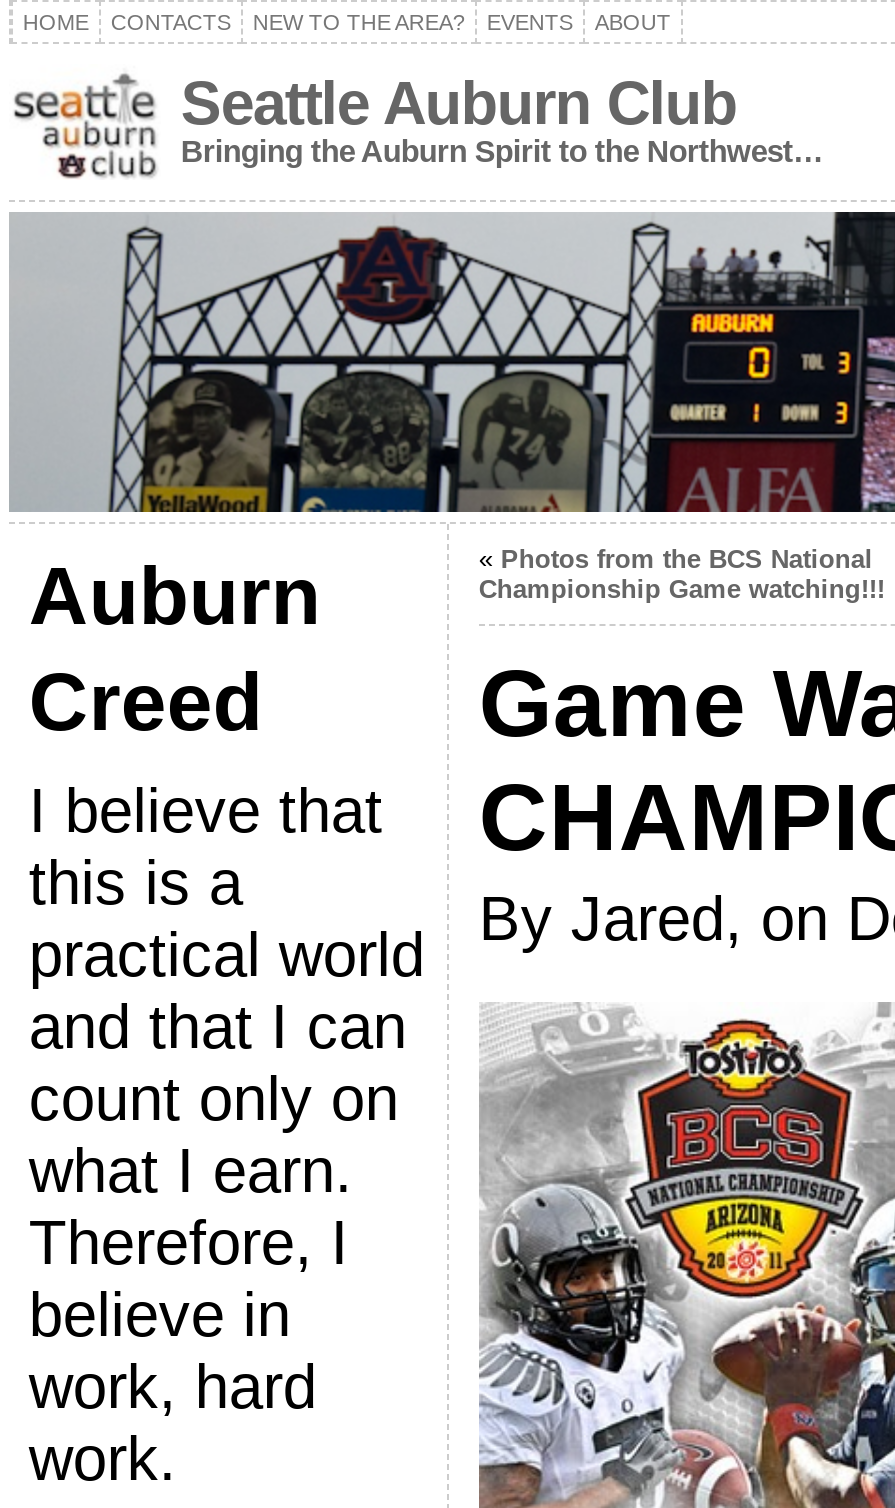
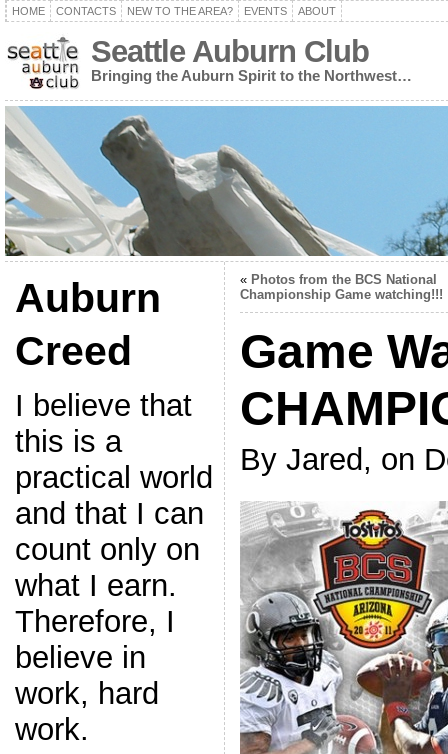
[11,210,889,514] [image] -> [5,106,445,257] [image]

